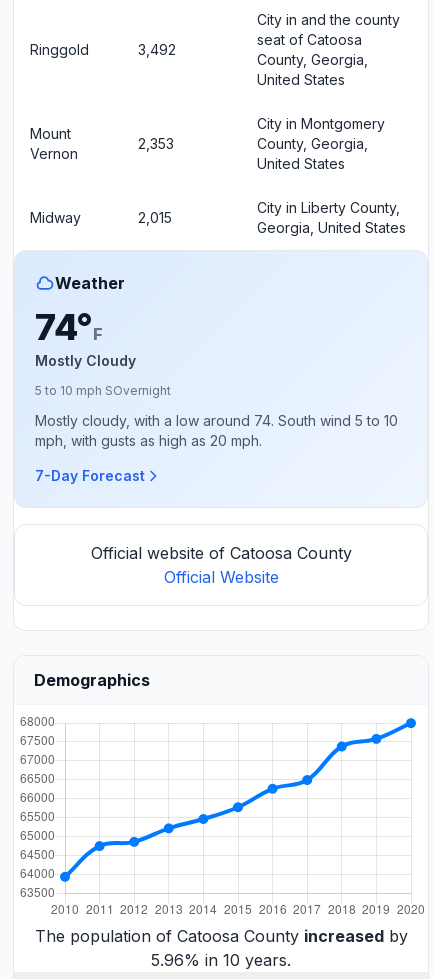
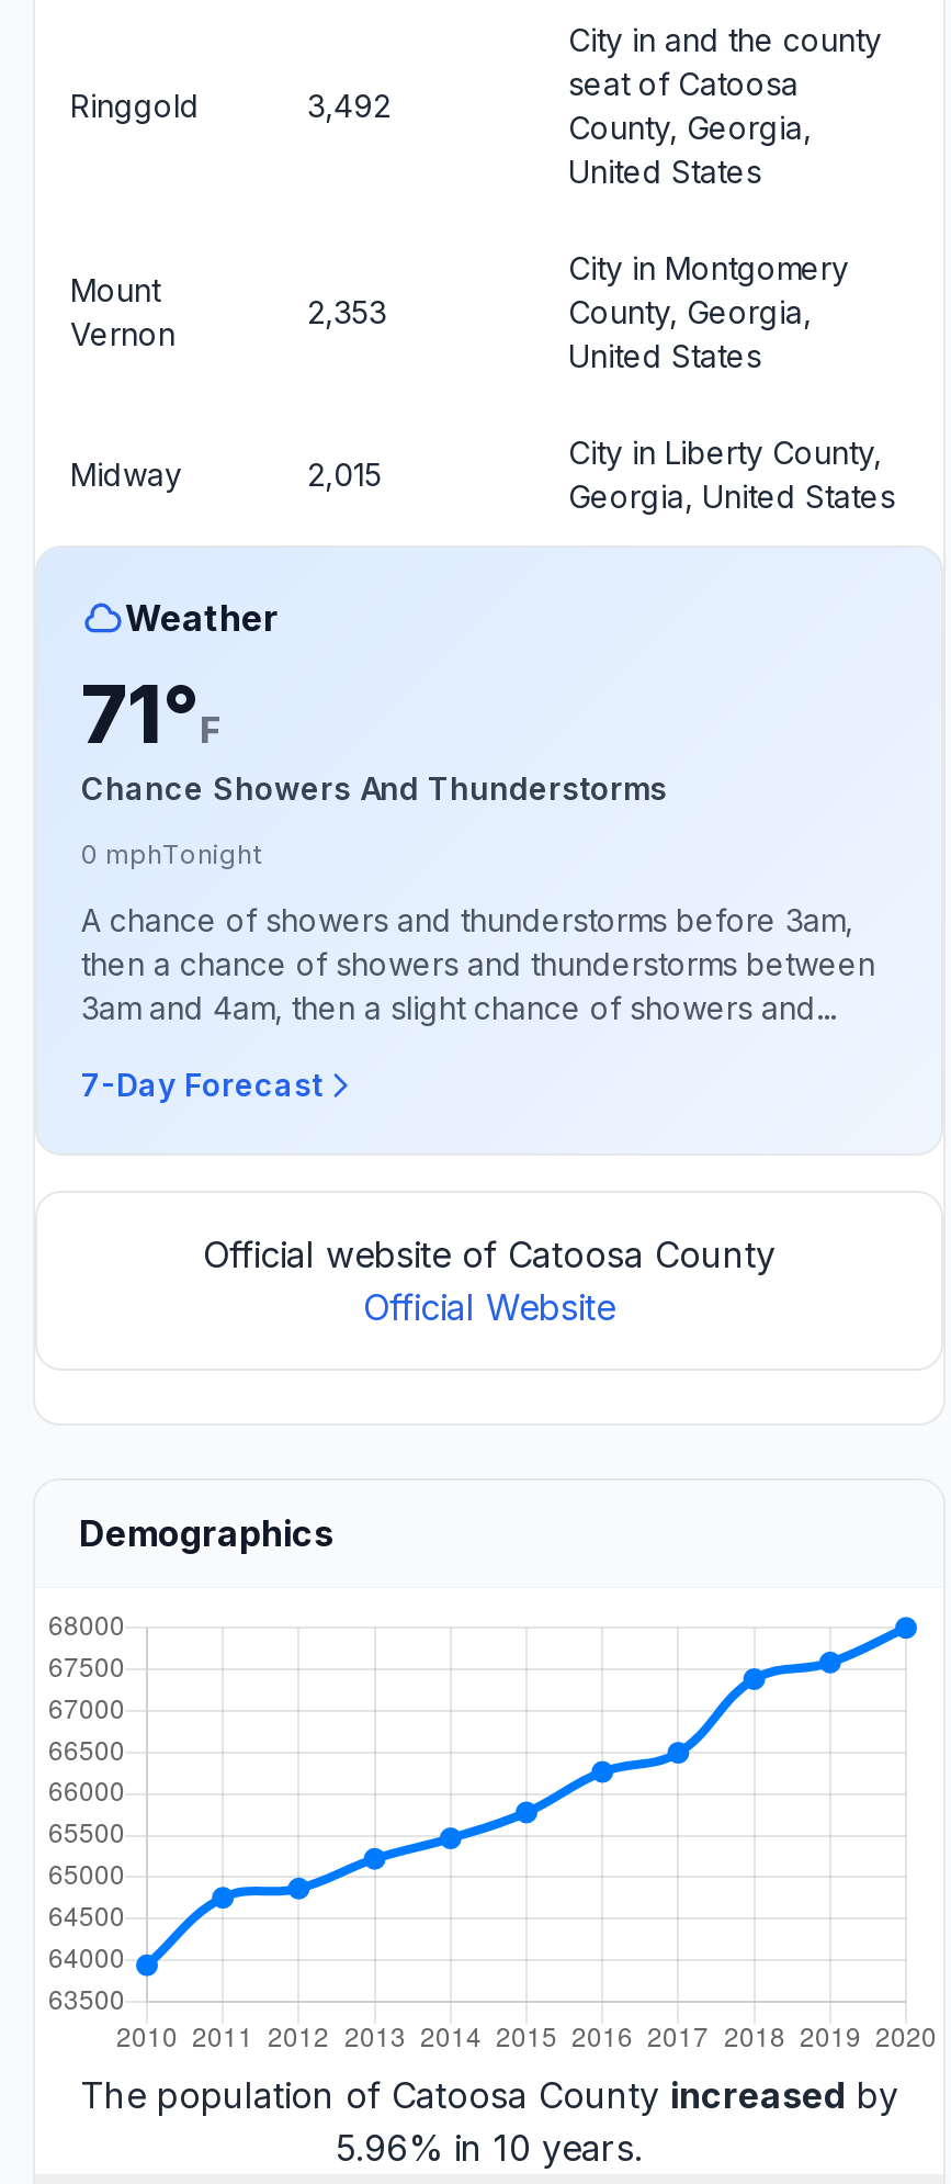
[35,304,136,368] 74°F | Mostly Cloudy -> [81,665,667,806] 71°F | Chance Showers And Thunderstorms
[35,382,171,397] 5 to 10 mph SOvernight -> [81,836,261,869] 0 mphTonight
[35,411,398,448] Mostly cloudy, with a low around 74. South wind 5 to 10 | mph, with gusts as high as 20 mph. -> [81,900,875,1025] A chance of showers and thunderstorms before 3am, | then a chance of showers and thunderstorms between | 3am and 4am, then a slight chance of showers and...

